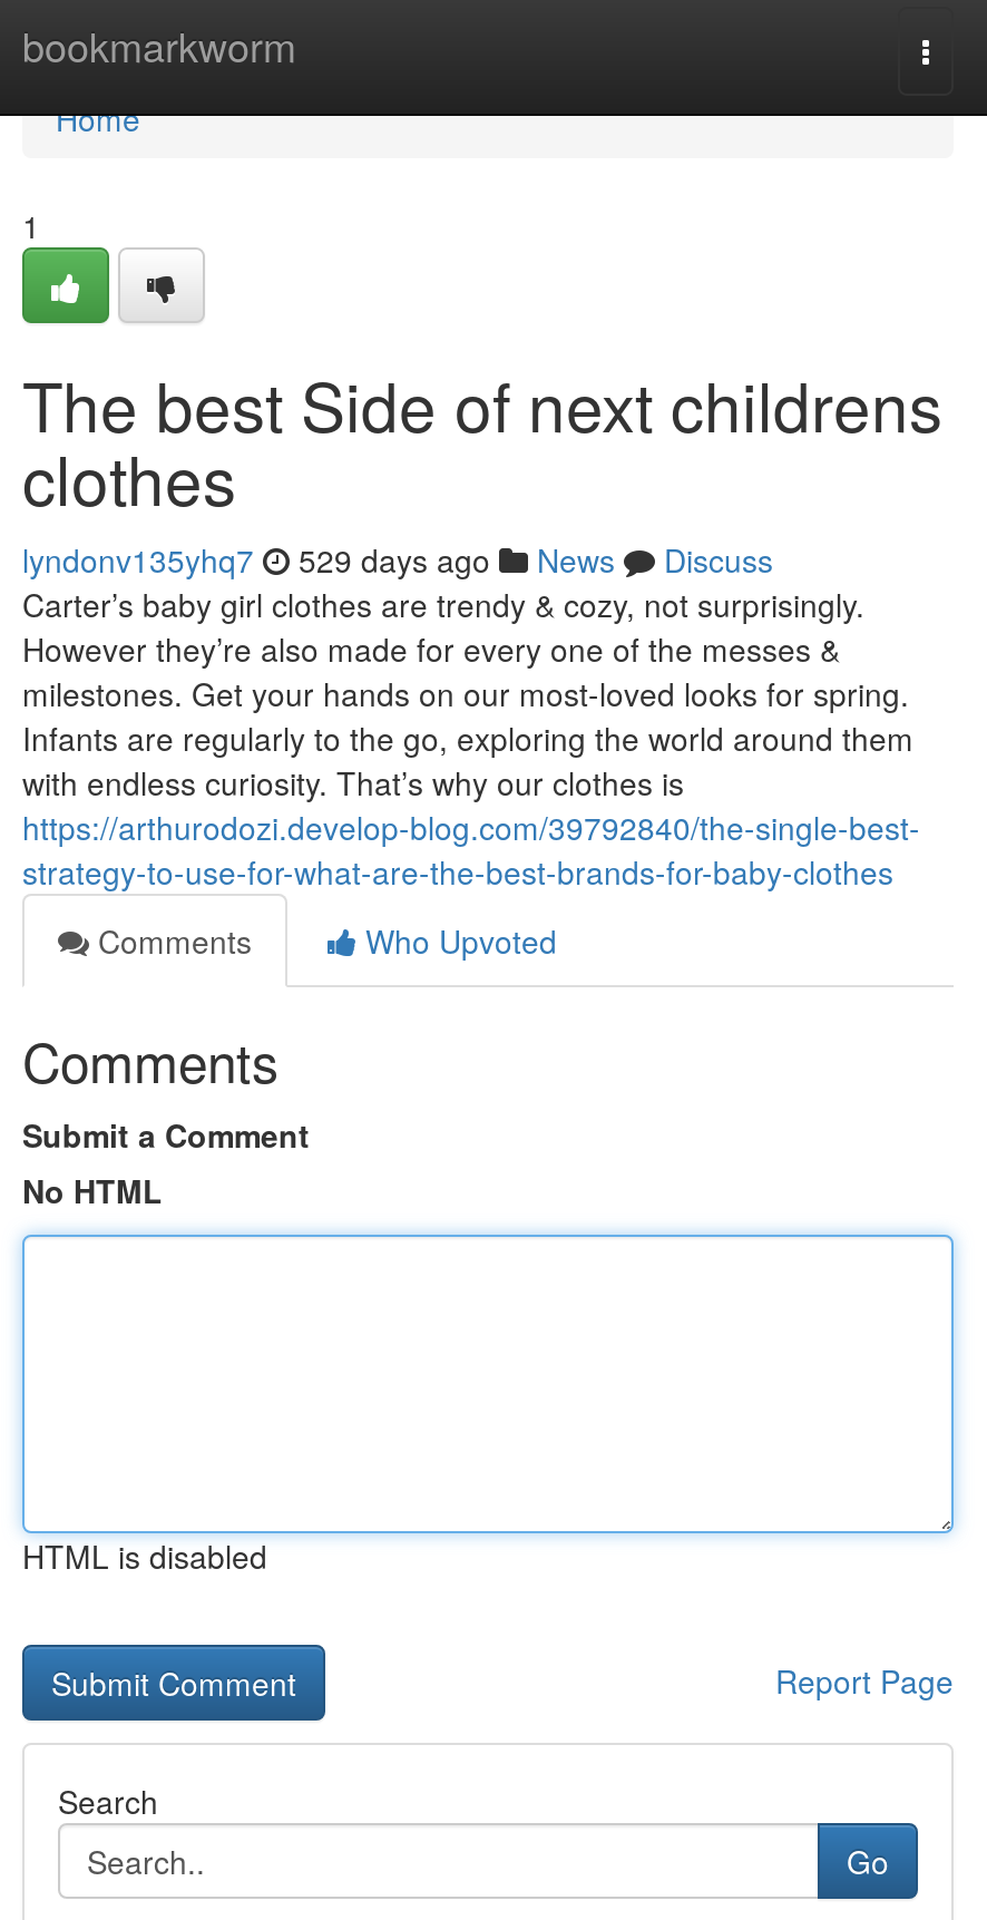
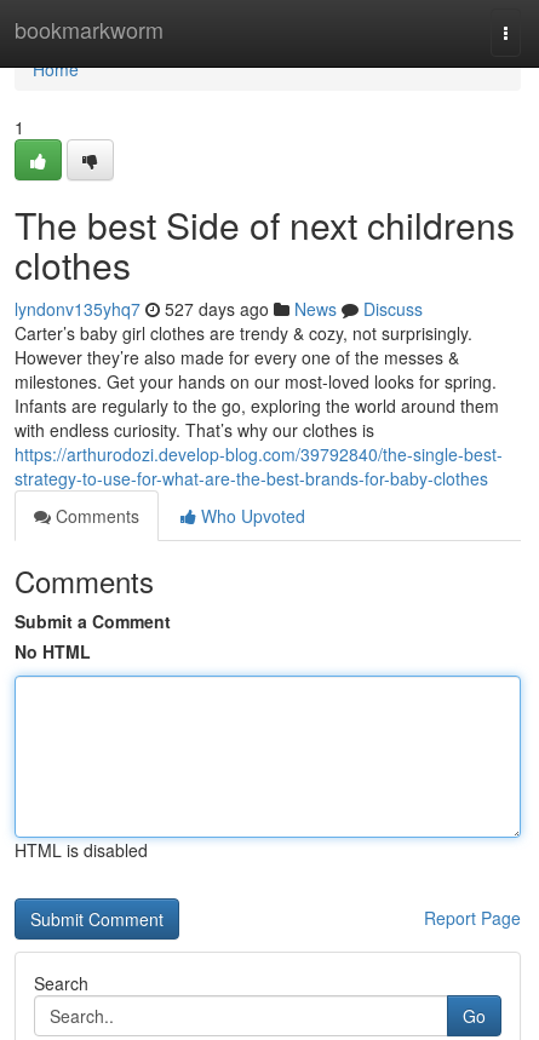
[22,537,773,582] lyndonv135yhq7 529 days ago News Discuss -> [15,297,423,321] lyndonv135yhq7 527 days ago News Discuss

